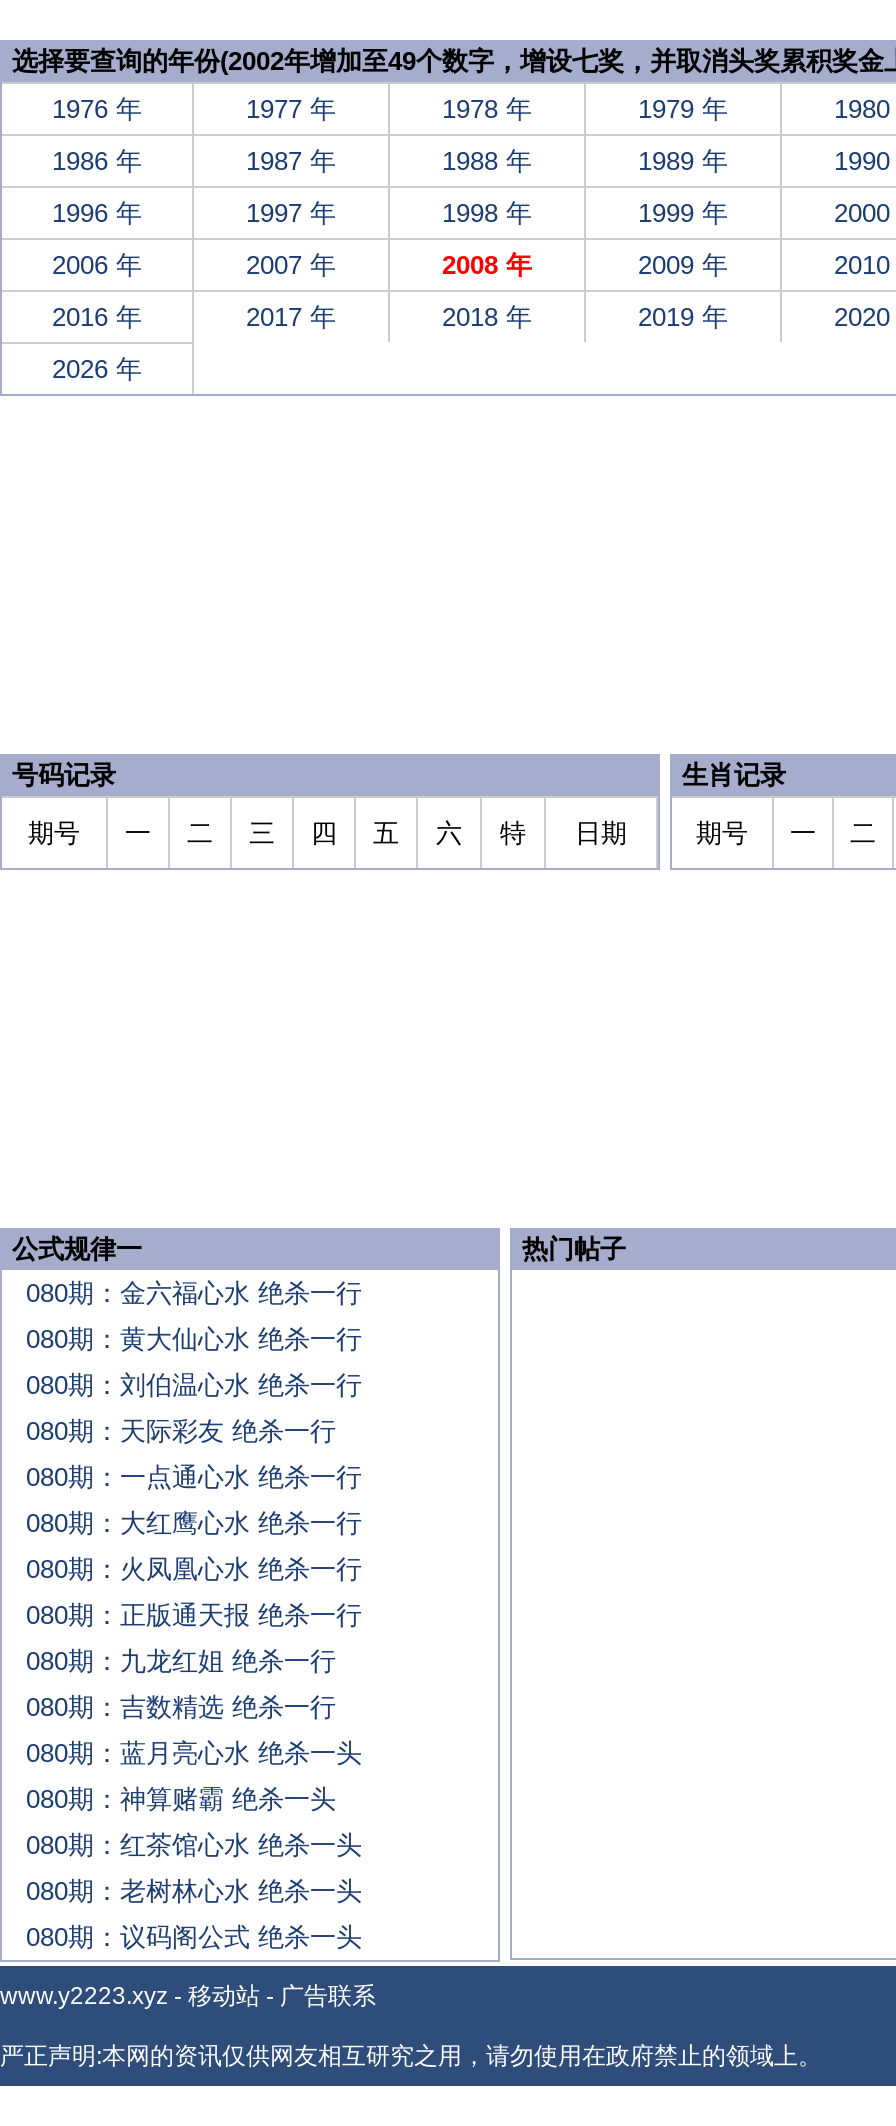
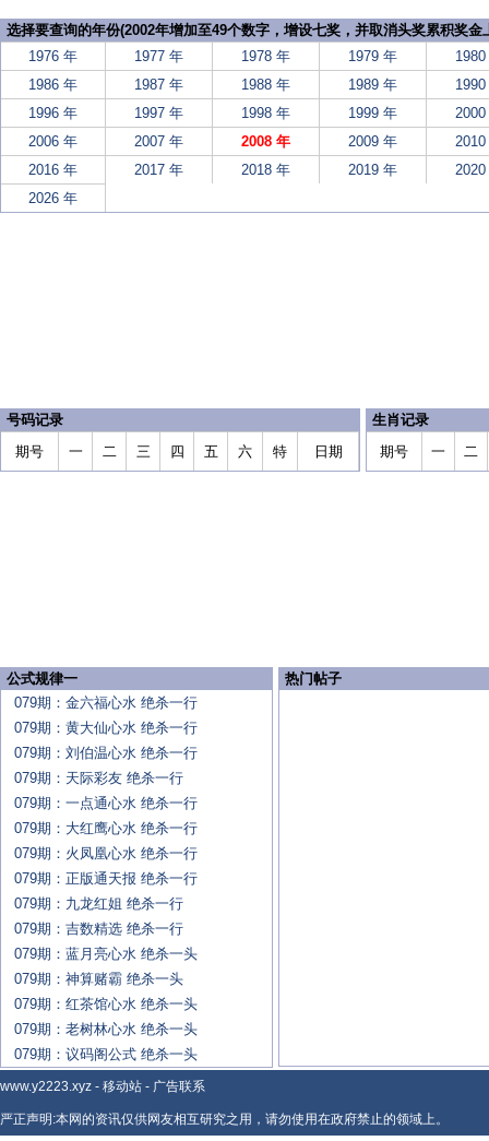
[26,1278,362,1308] 080期：金六福心水 绝杀一行 -> [14,694,198,711] 079期：金六福心水 绝杀一行
[26,1324,362,1354] 080期：黄大仙心水 绝杀一行 -> [14,720,198,736] 079期：黄大仙心水 绝杀一行
[26,1370,362,1400] 080期：刘伯温心水 绝杀一行 -> [14,745,198,761] 079期：刘伯温心水 绝杀一行
[26,1416,336,1446] 080期：天际彩友 绝杀一行 -> [14,770,183,786] 079期：天际彩友 绝杀一行
[26,1462,362,1492] 080期：一点通心水 绝杀一行 -> [14,795,198,811] 079期：一点通心水 绝杀一行
[26,1508,362,1538] 080期：大红鹰心水 绝杀一行 -> [14,820,198,836] 079期：大红鹰心水 绝杀一行
[26,1554,362,1584] 080期：火凤凰心水 绝杀一行 -> [14,845,198,861] 079期：火凤凰心水 绝杀一行
[26,1600,362,1630] 080期：正版通天报 绝杀一行 -> [14,870,198,887] 079期：正版通天报 绝杀一行
[26,1646,336,1676] 080期：九龙红姐 绝杀一行 -> [14,895,183,912] 079期：九龙红姐 绝杀一行
[26,1692,336,1722] 080期：吉数精选 绝杀一行 -> [14,920,183,937] 079期：吉数精选 绝杀一行
[26,1738,362,1768] 080期：蓝月亮心水 绝杀一头 -> [14,946,198,962] 079期：蓝月亮心水 绝杀一头
[26,1784,336,1814] 080期：神算赌霸 绝杀一头 -> [14,971,183,987] 079期：神算赌霸 绝杀一头
[26,1830,362,1860] 080期：红茶馆心水 绝杀一头 -> [14,996,198,1012] 079期：红茶馆心水 绝杀一头
[26,1876,362,1906] 080期：老树林心水 绝杀一头 -> [14,1021,198,1037] 079期：老树林心水 绝杀一头
[26,1922,362,1952] 080期：议码阁公式 绝杀一头 -> [14,1046,198,1062] 079期：议码阁公式 绝杀一头

